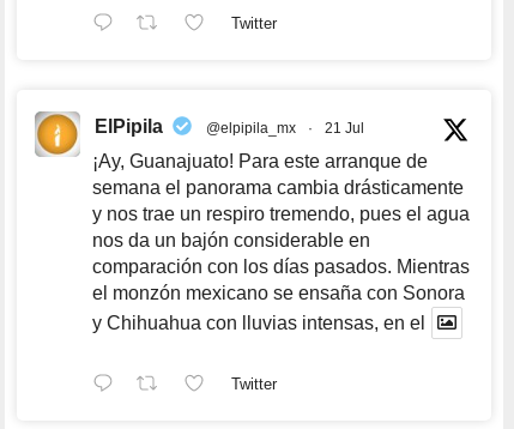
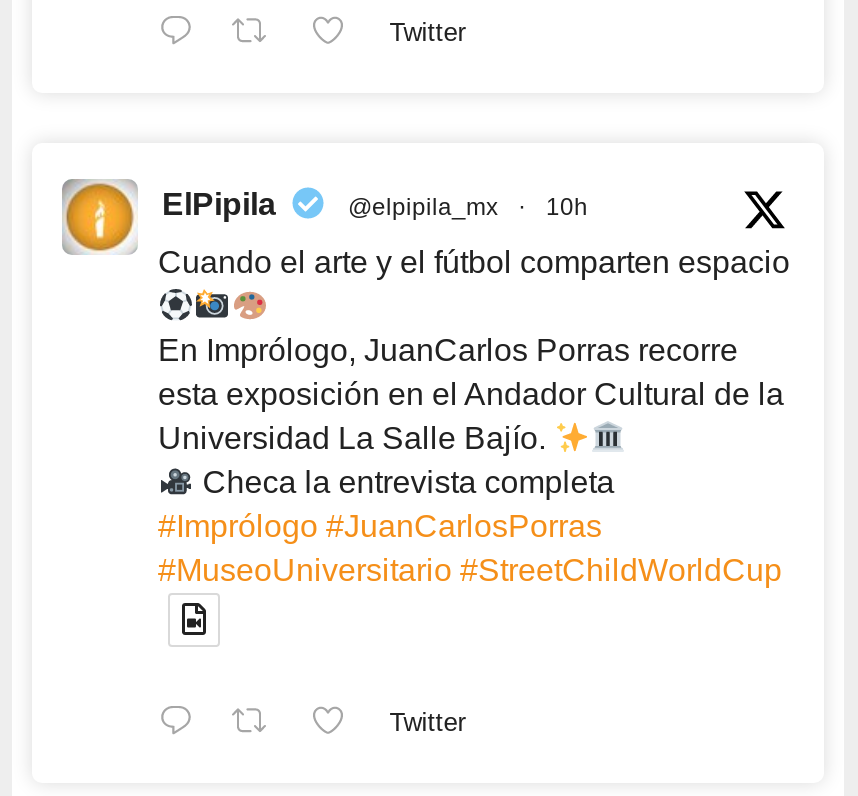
[325,120,364,137] 21 Jul -> [546,193,588,221] 10h
[92,151,470,303] ¡Ay, Guanajuato! Para este arranque de | semana el panorama cambia drásticamente | y nos trae un respiro tremendo, pues el agua | nos da un bajón considerable en | comparación con los días pasados. Mientras | el monzón mexicano se ensaña con Sonora -> [158,245,790,279] Cuando el arte y el fútbol comparten espacio
[92,313,425,333] y Chihuahua con lluvias intensas, en el -> [158,333,784,587] En Imprólogo, JuanCarlos Porras recorre | esta exposición en el Andador Cultural de la | Universidad La Salle Bajío. | Checa la entrevista completa | #Imprólogo #JuanCarlosPorras | #MuseoUniversitario #StreetChildWorldCup

